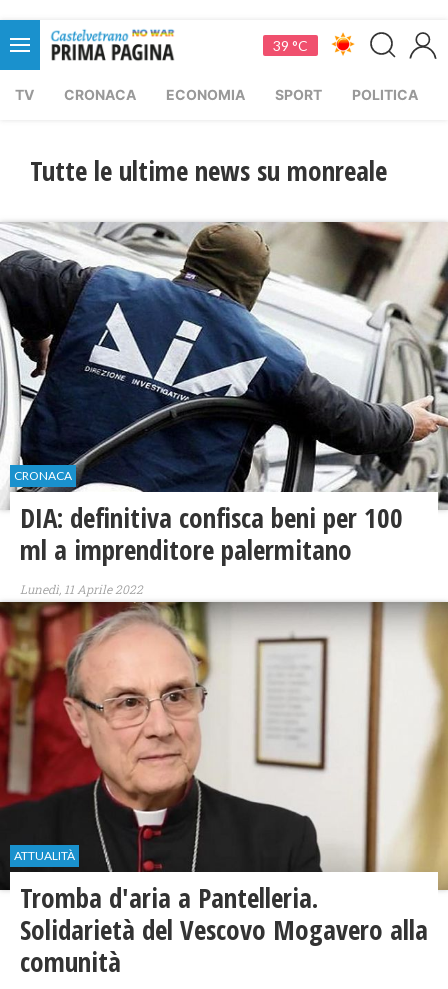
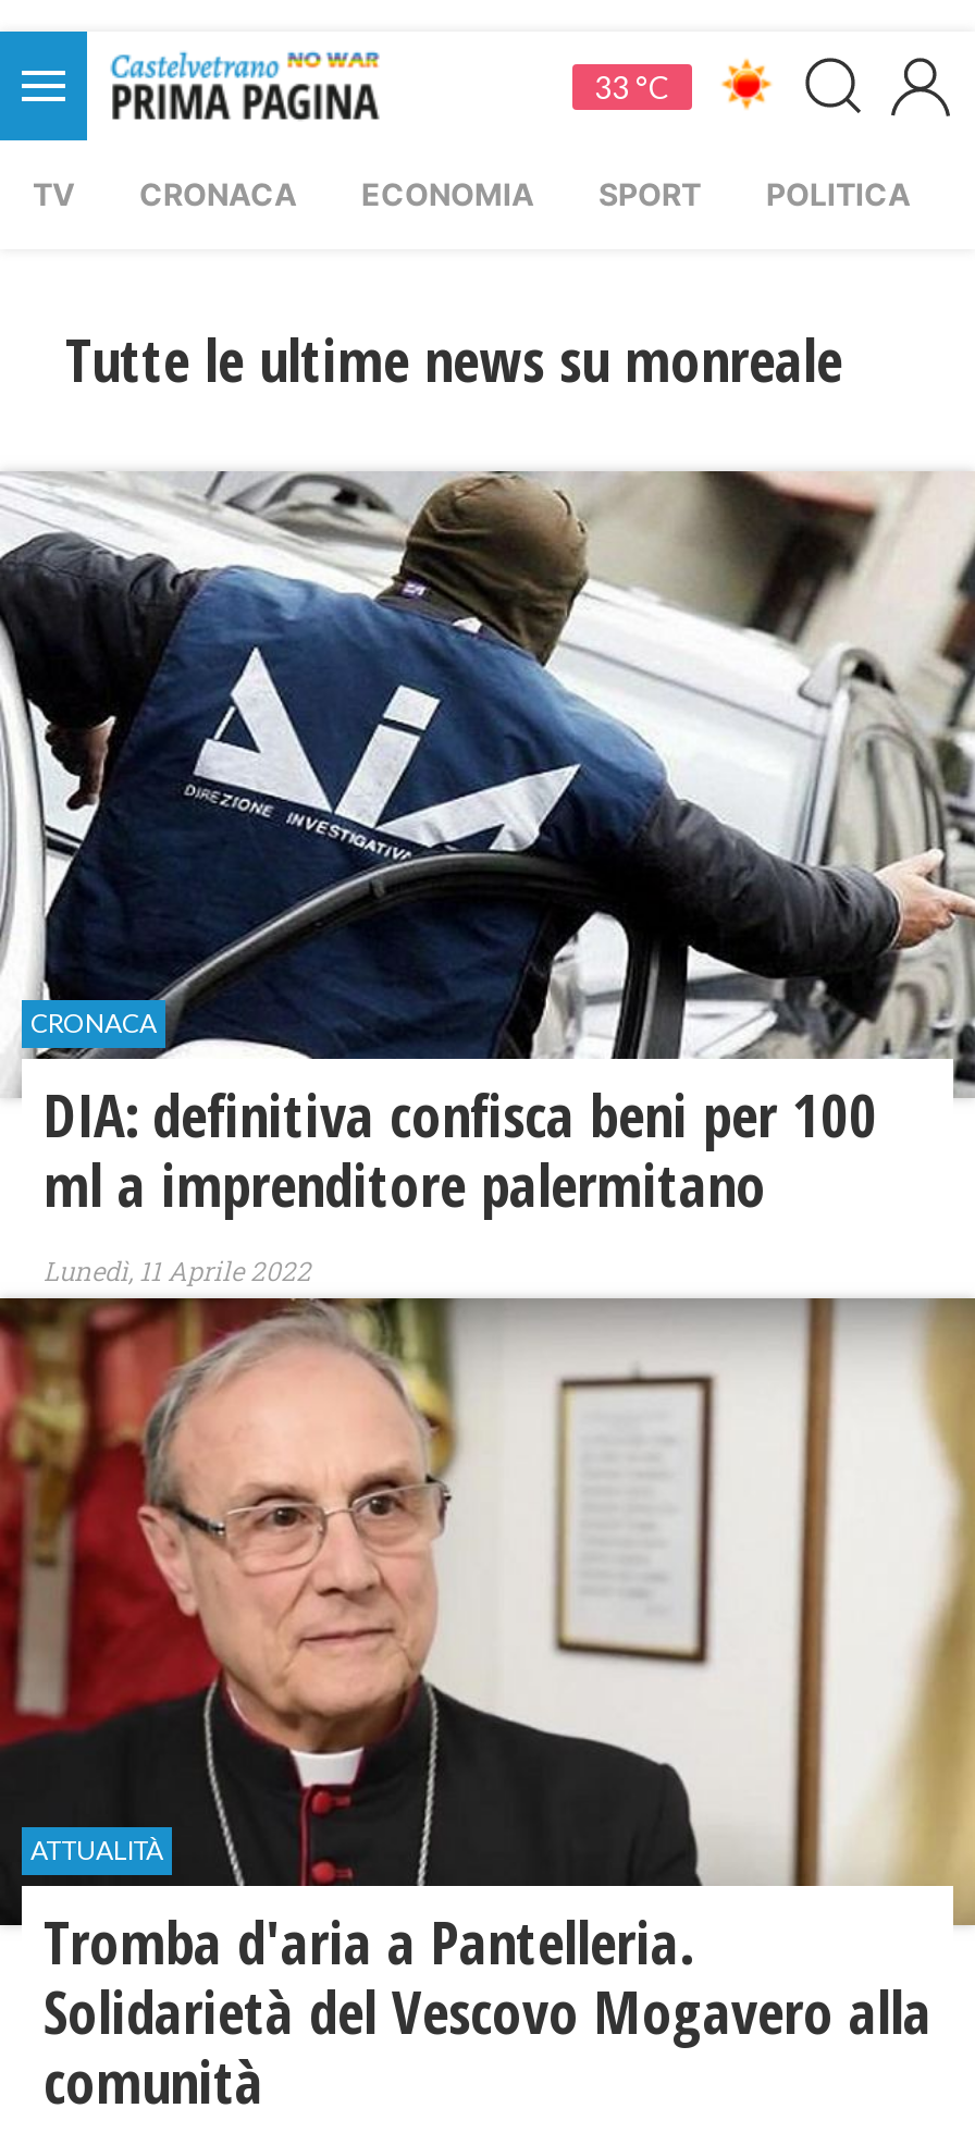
[273,36,308,53] 39 °C -> [594,67,670,104] 33 °C

